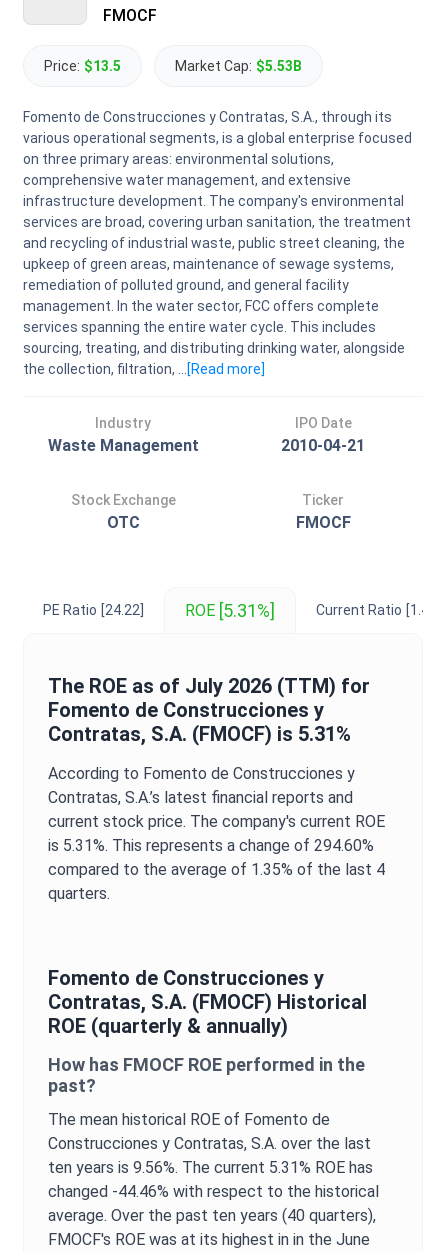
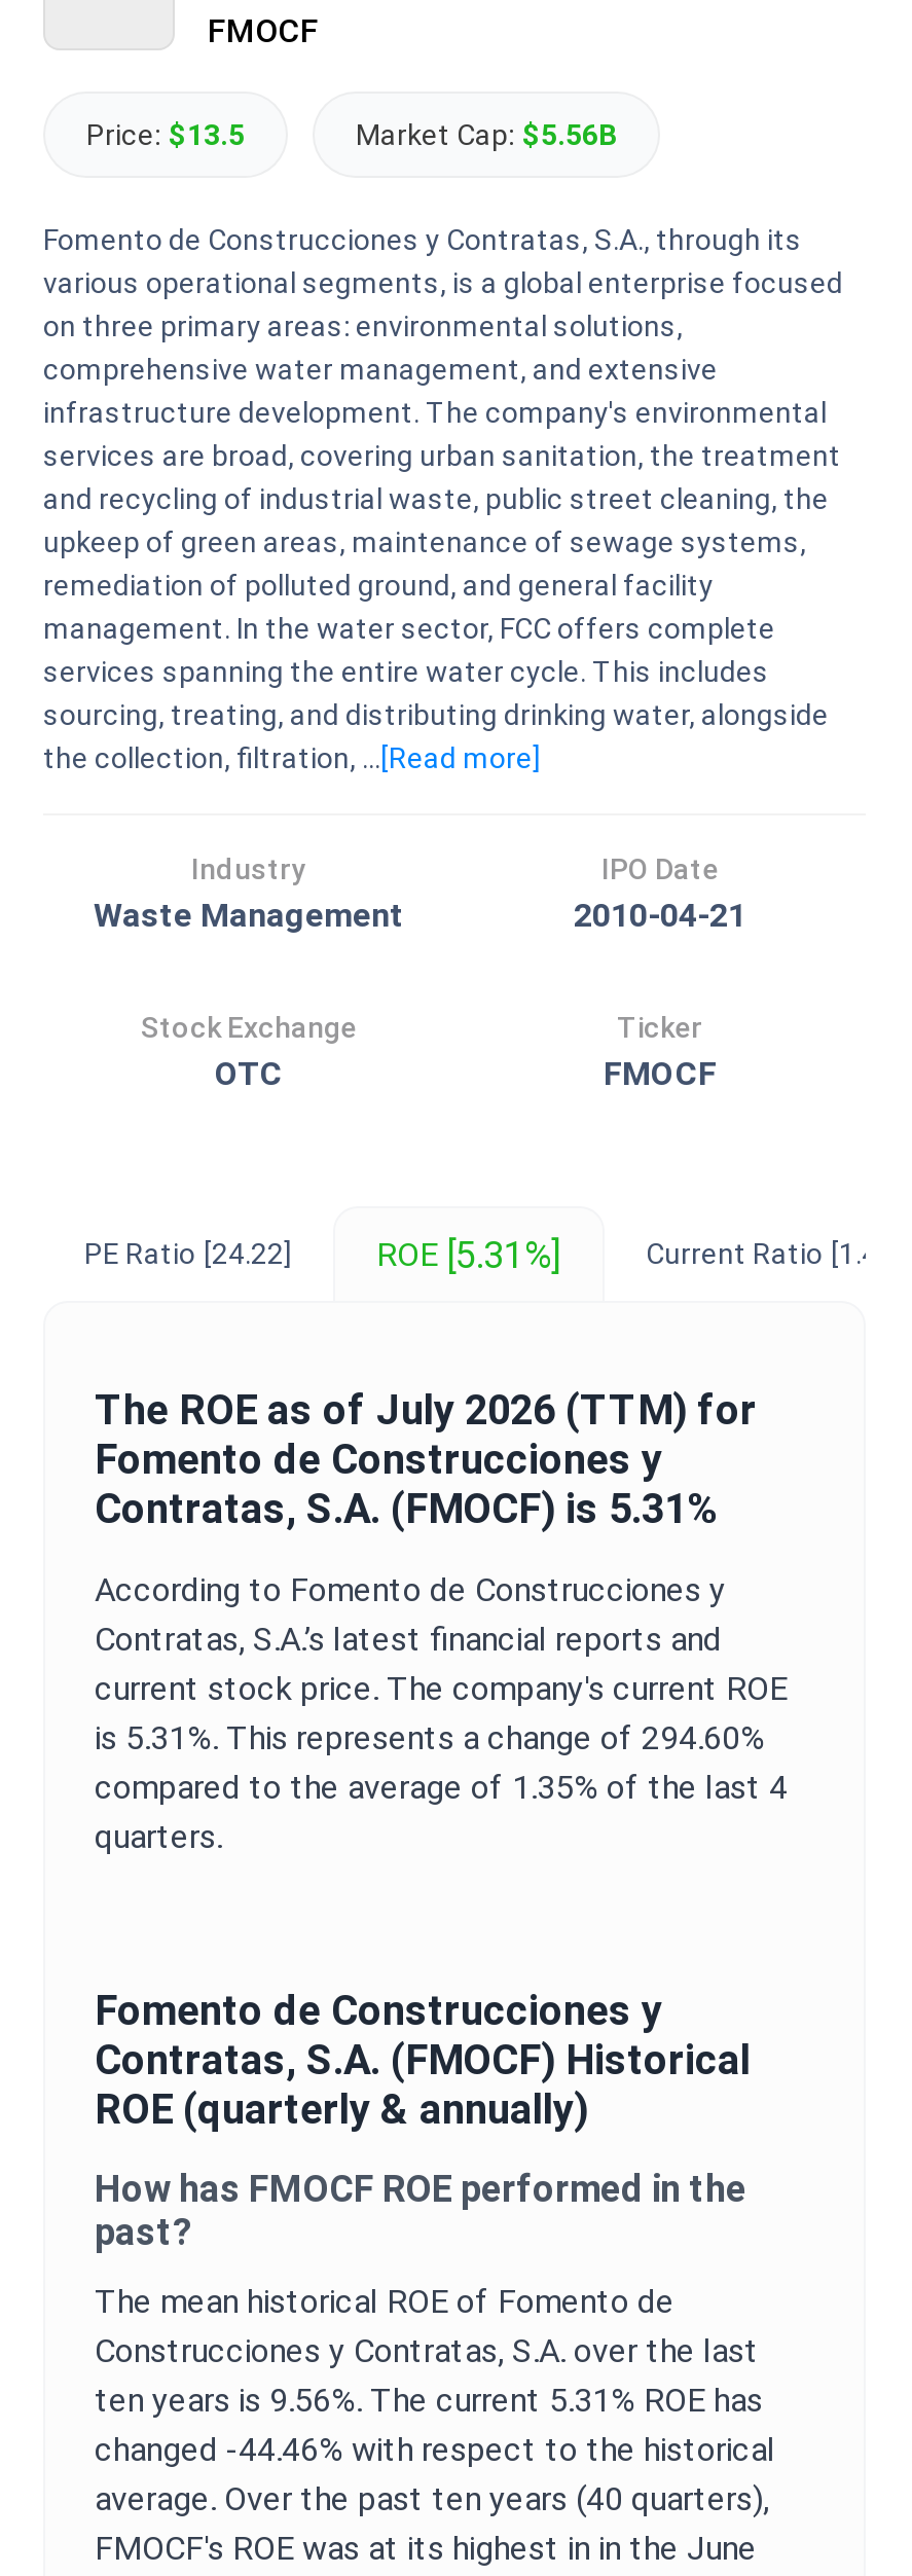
[175,58,302,74] Market Cap: $5.53B -> [356,118,617,151] Market Cap: $5.56B

